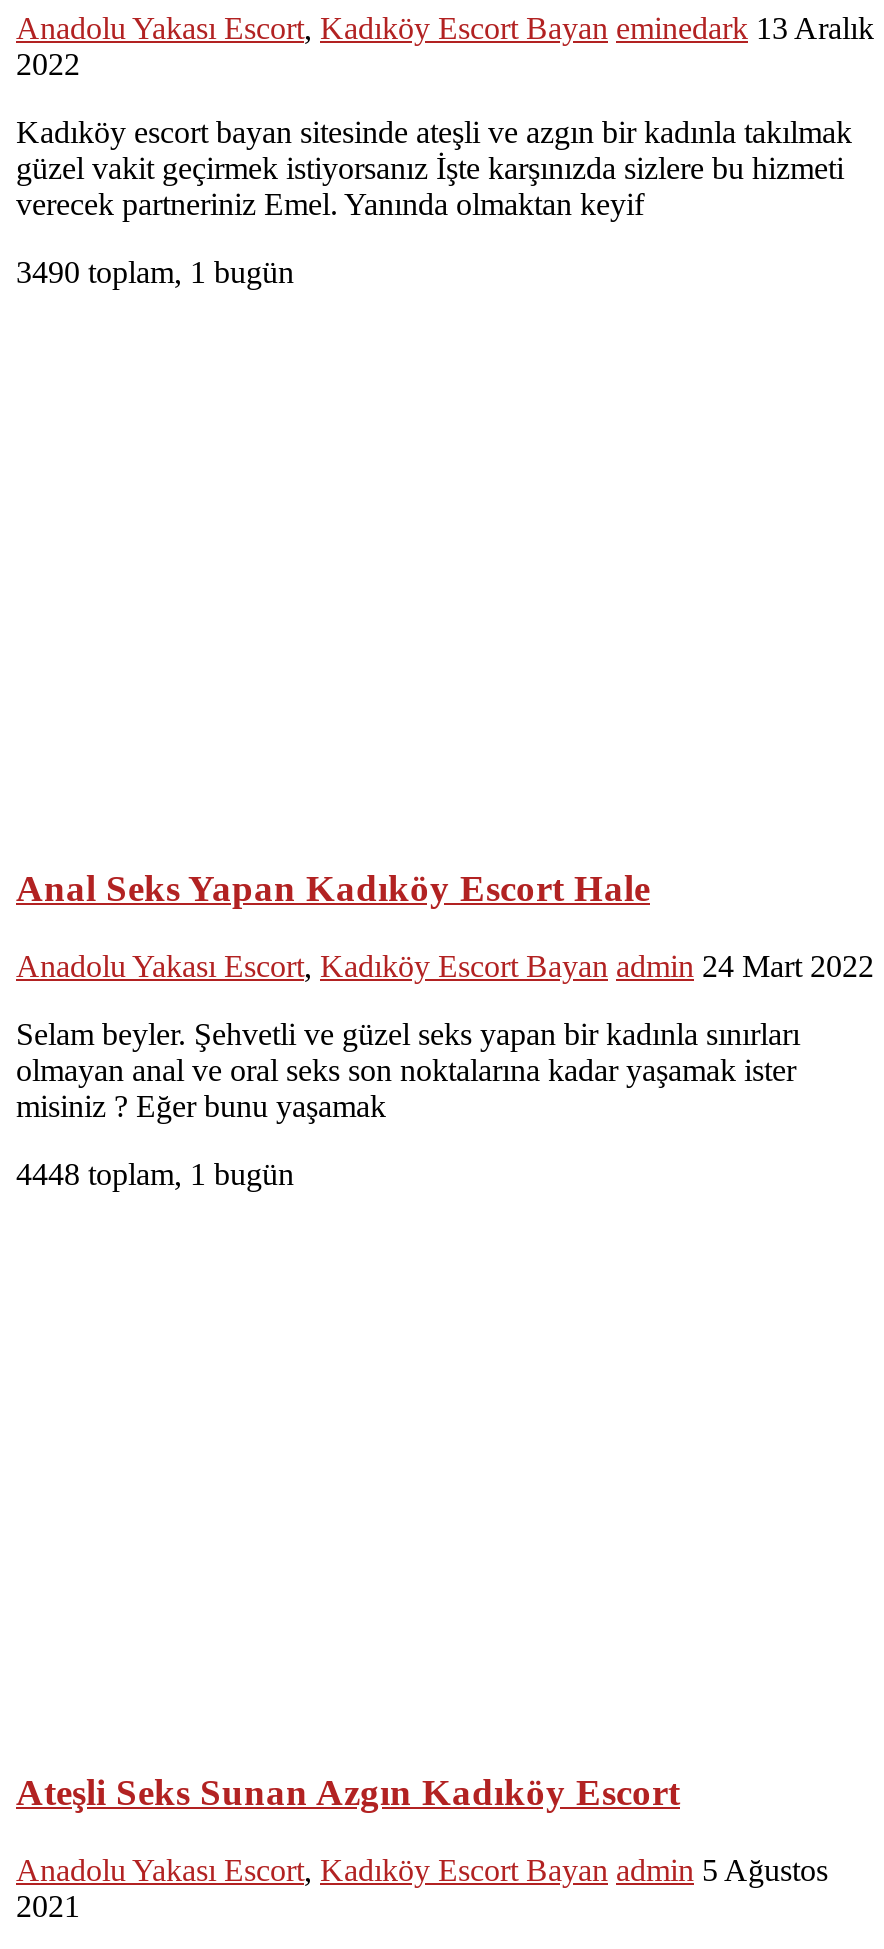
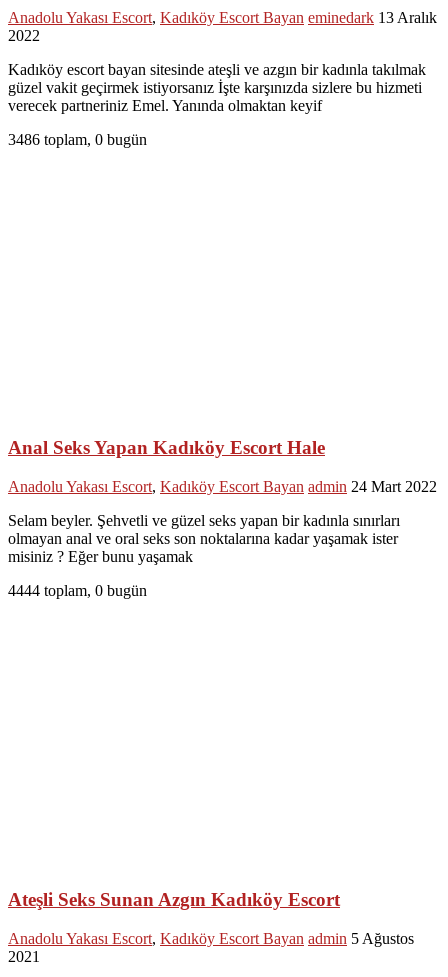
[16,255,294,289] 3490 toplam, 1 bugün -> [8,131,147,148] 3486 toplam, 0 bugün
[16,1157,294,1191] 4448 toplam, 1 bugün -> [8,582,147,599] 4444 toplam, 0 bugün

